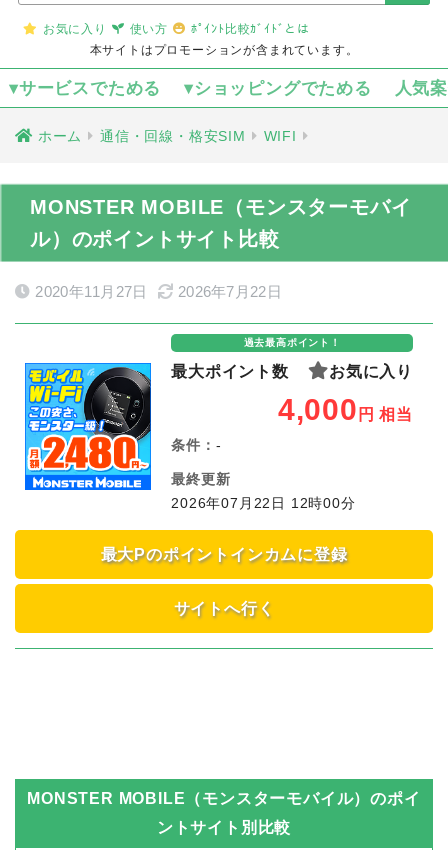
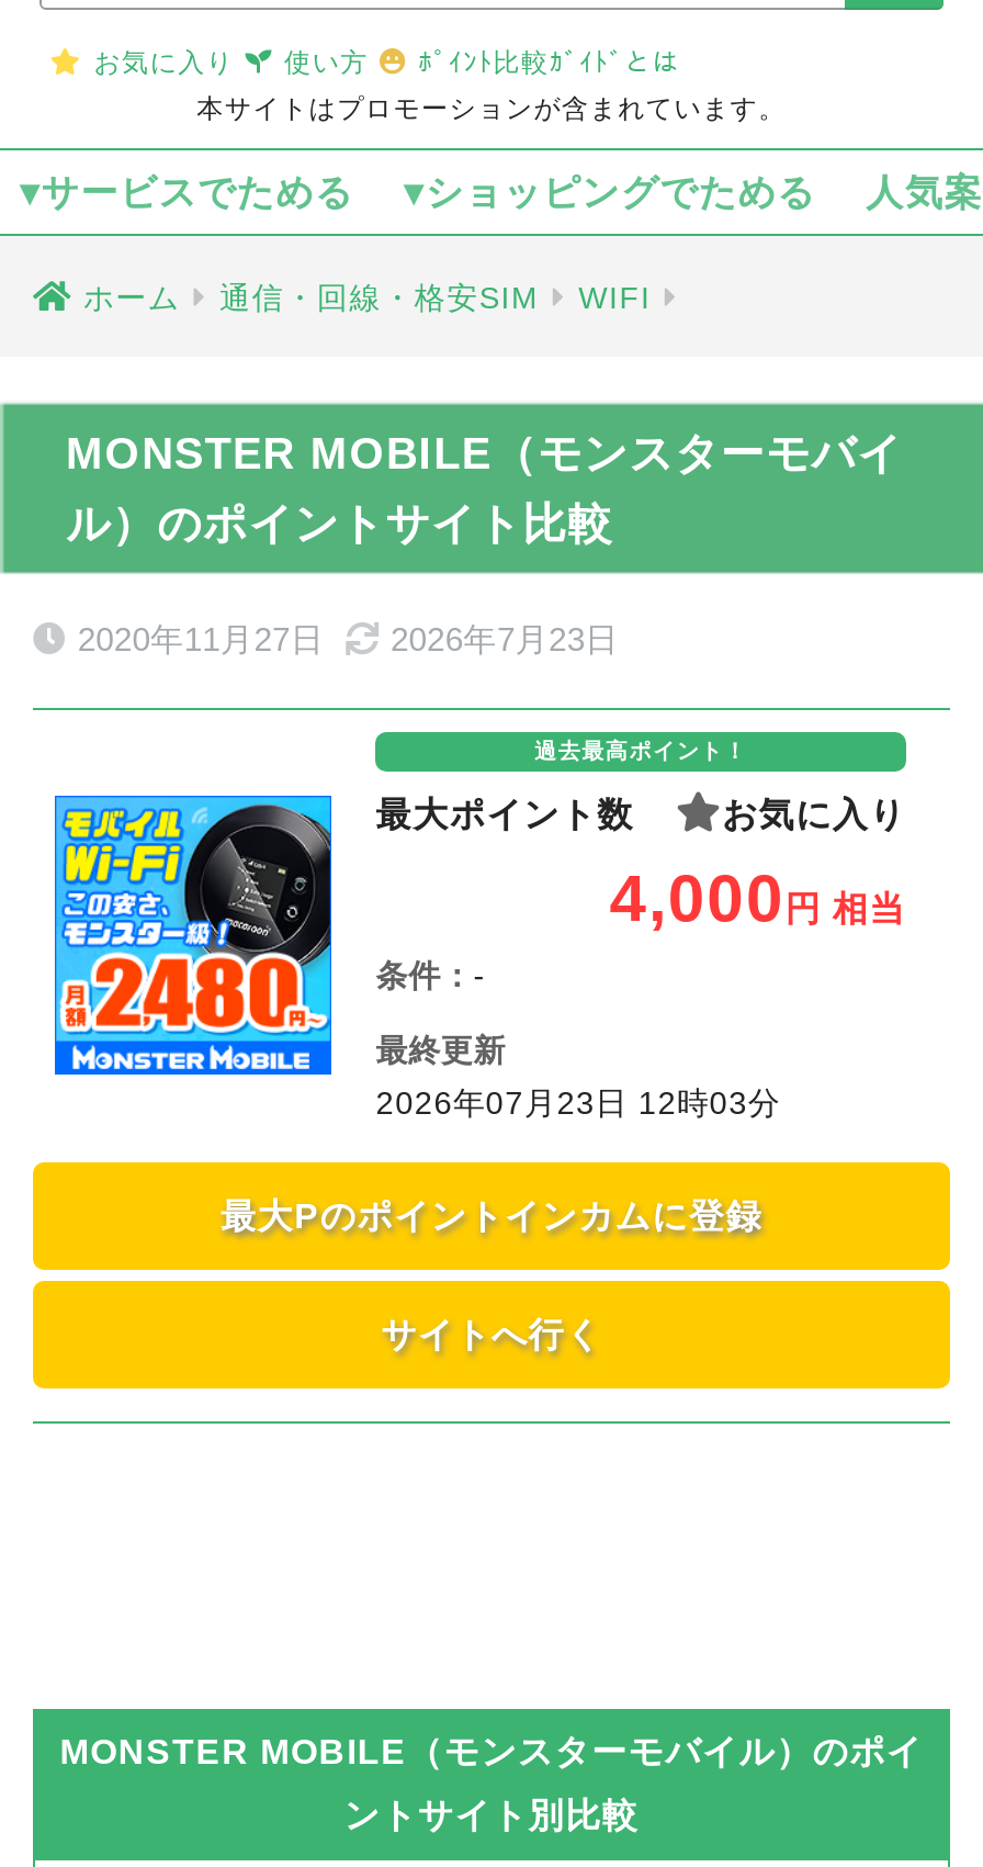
[35,283,282,300] 2020年11月27日 2026年7月22日 -> [77,620,619,657] 2020年11月27日 2026年7月23日
[171,495,356,511] 2026年07月22日 12時00分 -> [376,1085,780,1120] 2026年07月23日 12時03分

